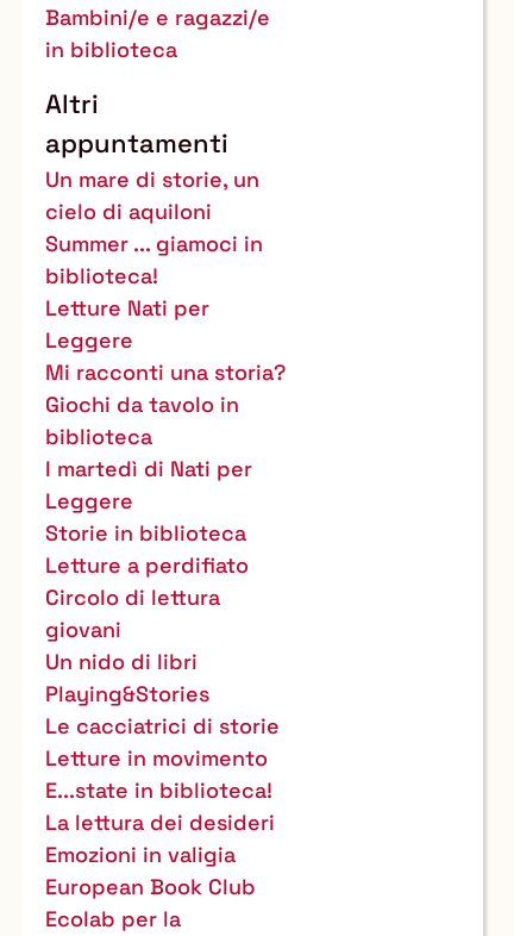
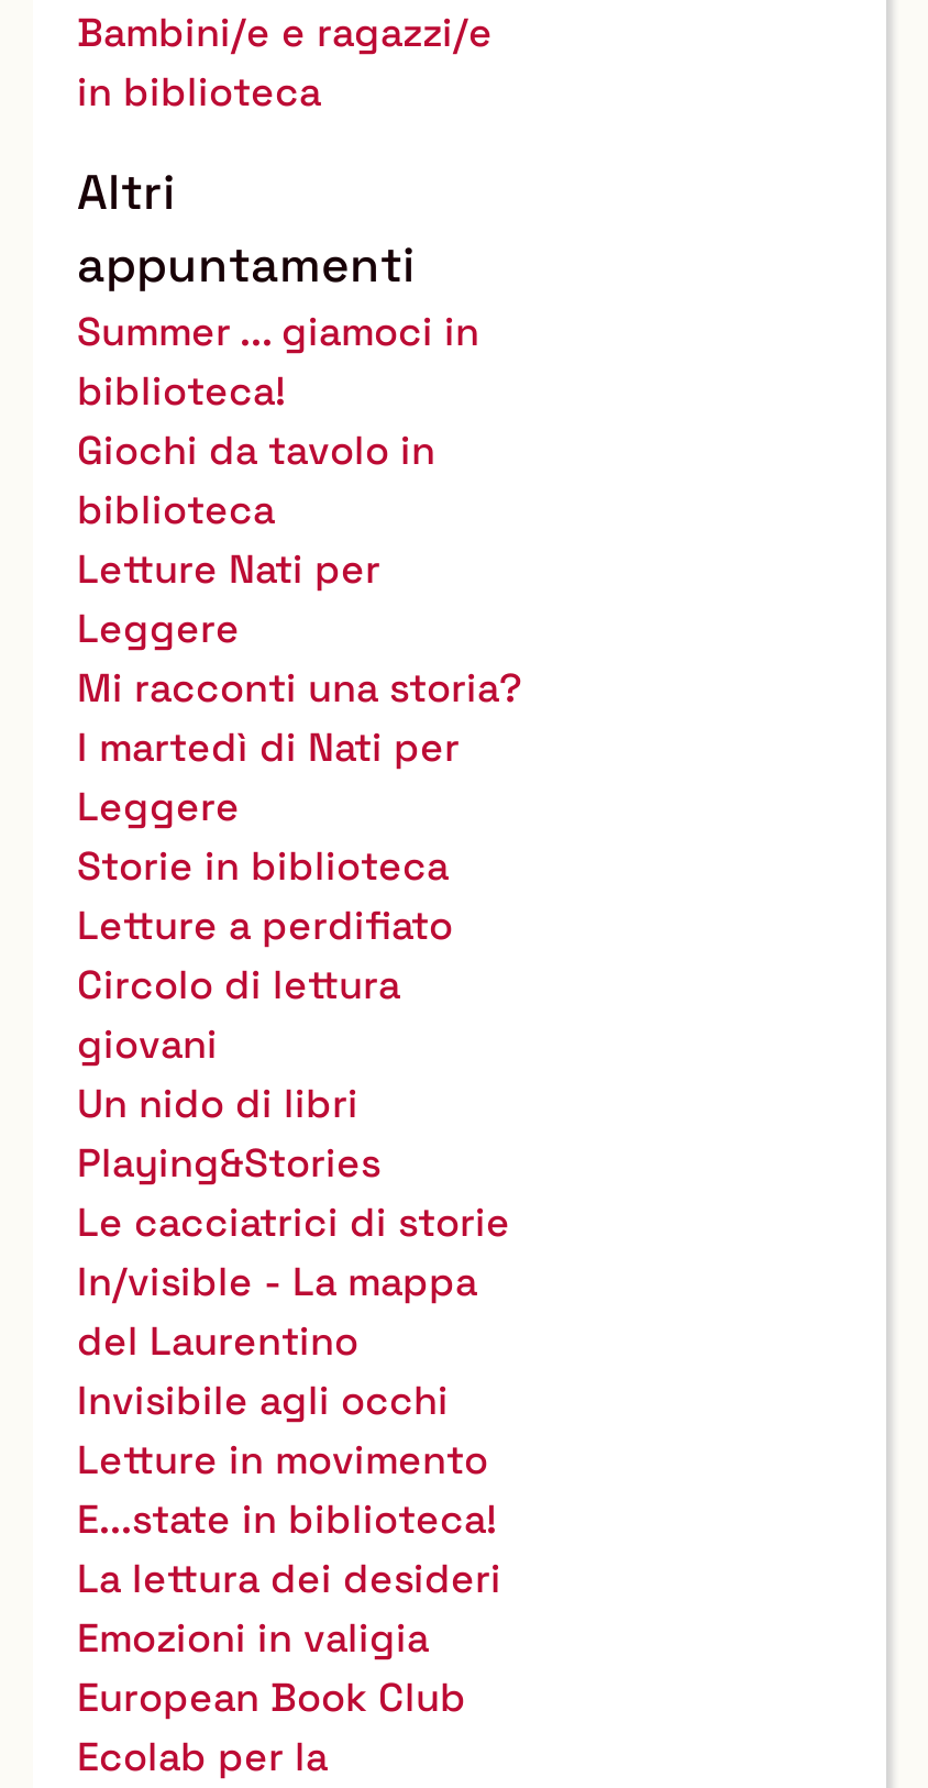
[45,166,259,225] Un mare di storie, un | cielo di aquiloni -> none
moved [45,230,263,290] -> [77,306,479,416]: Summer ... giamoci in | biblioteca!
moved [45,391,239,450] -> [77,425,435,535]: Giochi da tavolo in | biblioteca
moved [45,455,280,740] -> [77,722,510,1248]: I martedì di Nati per | Leggere | Storie in biblioteca | ... | Playing&Stories | Le cacciatrici di storie
none -> [77,1256,477,1426] In/visible - La mappa | del Laurentino | Invisibile agli occhi

